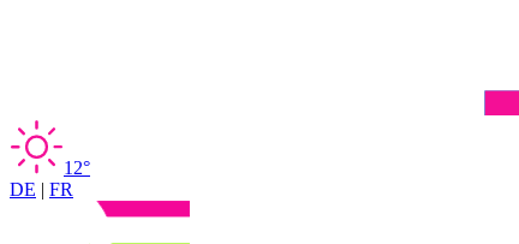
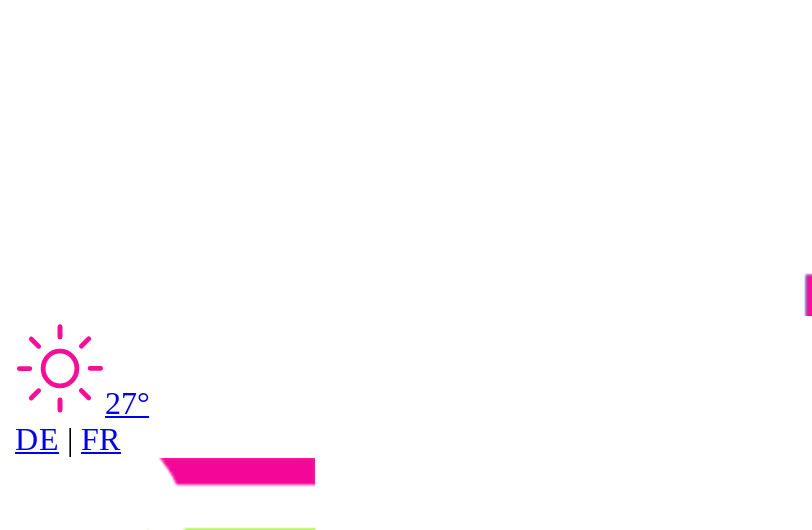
[64,157,90,178] 12° -> [105,386,149,420] 27°

